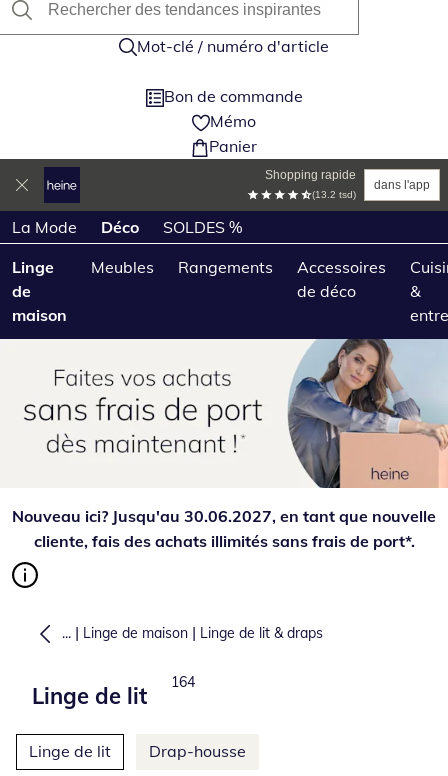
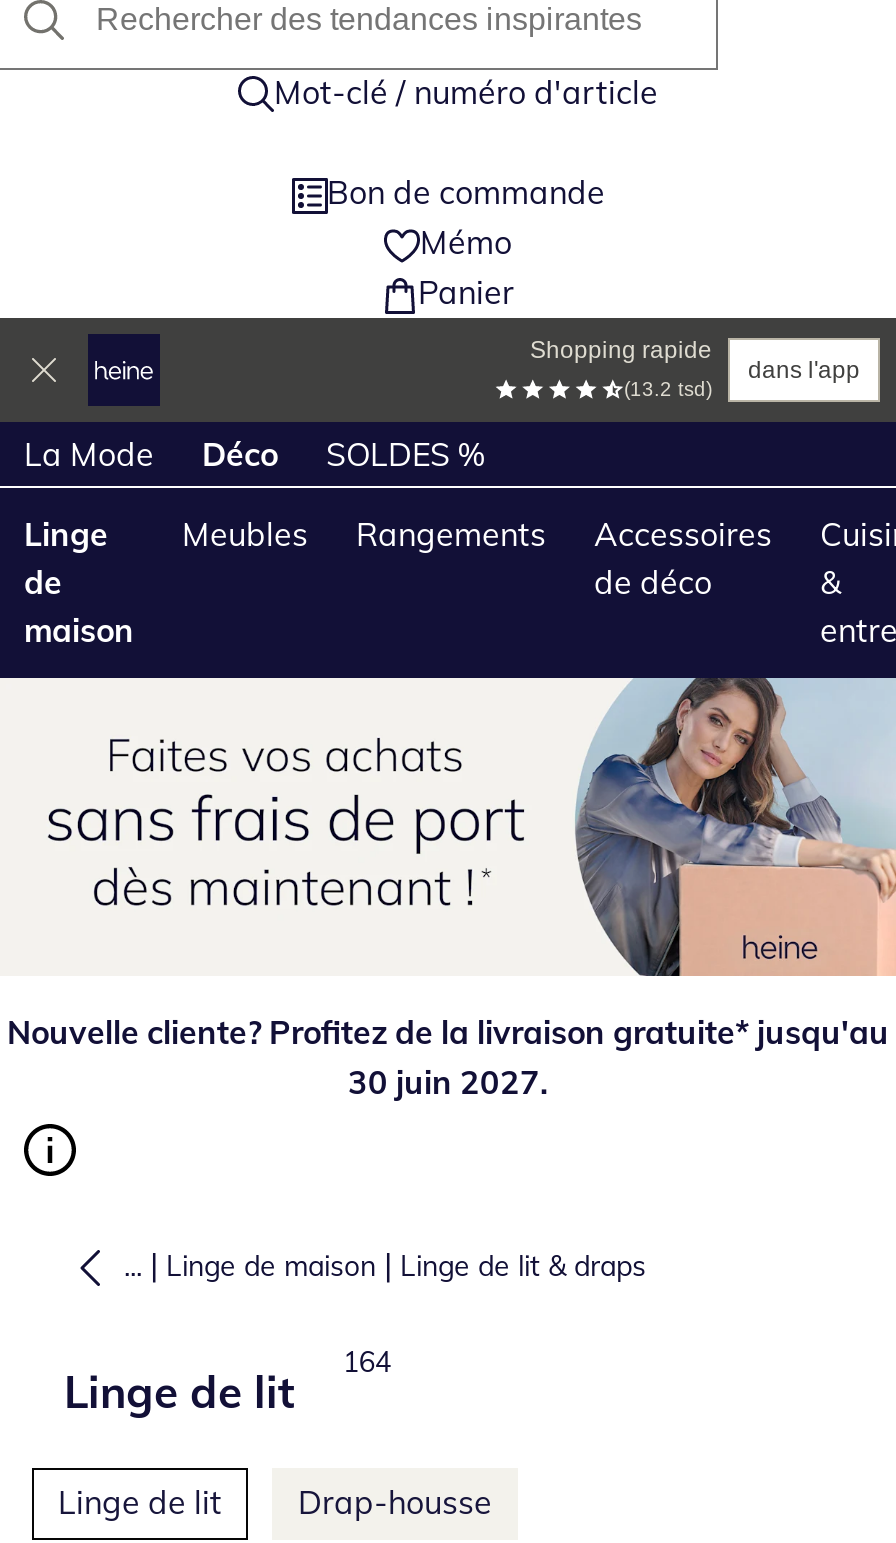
[12,506,436,551] Nouveau ici? Jusqu'au 30.06.2027, en tant que nouvelle | cliente, fais des achats illimités sans frais de port*. -> [7,1012,889,1102] Nouvelle cliente? Profitez de la livraison gratuite* jusqu'au | 30 juin 2027.

